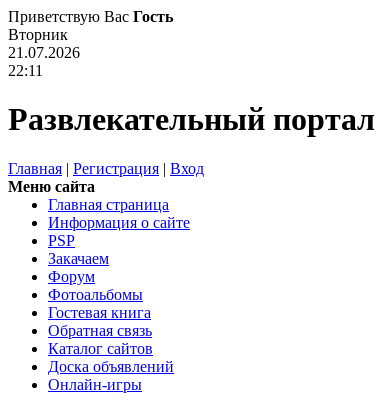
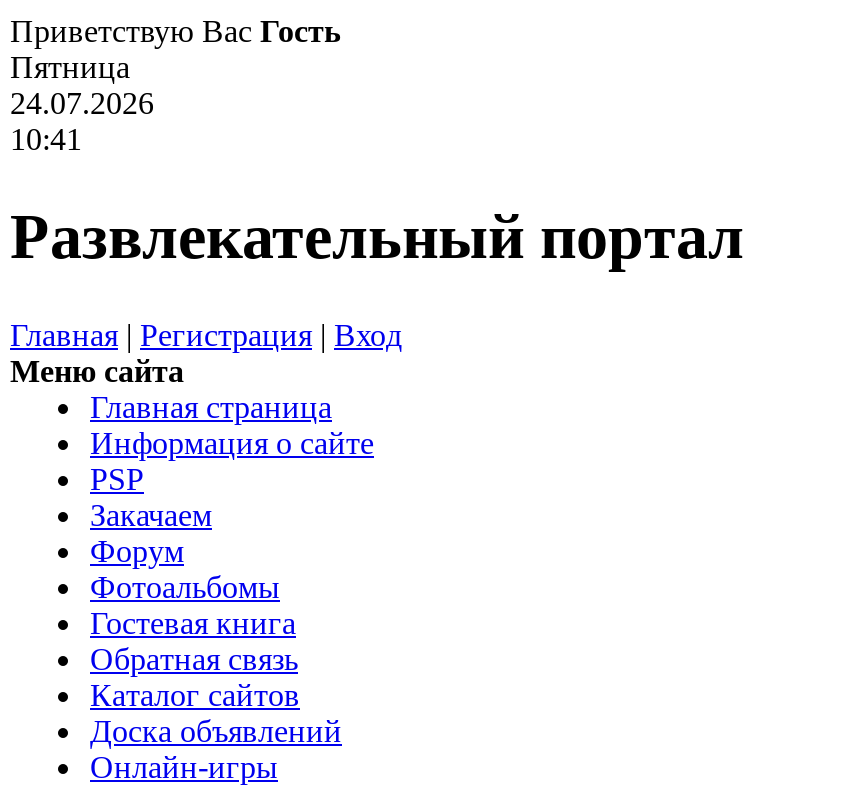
[8,26,80,79] Вторник | 21.07.2026 | 22:11 -> [10,50,154,156] Пятница | 24.07.2026 | 10:41

